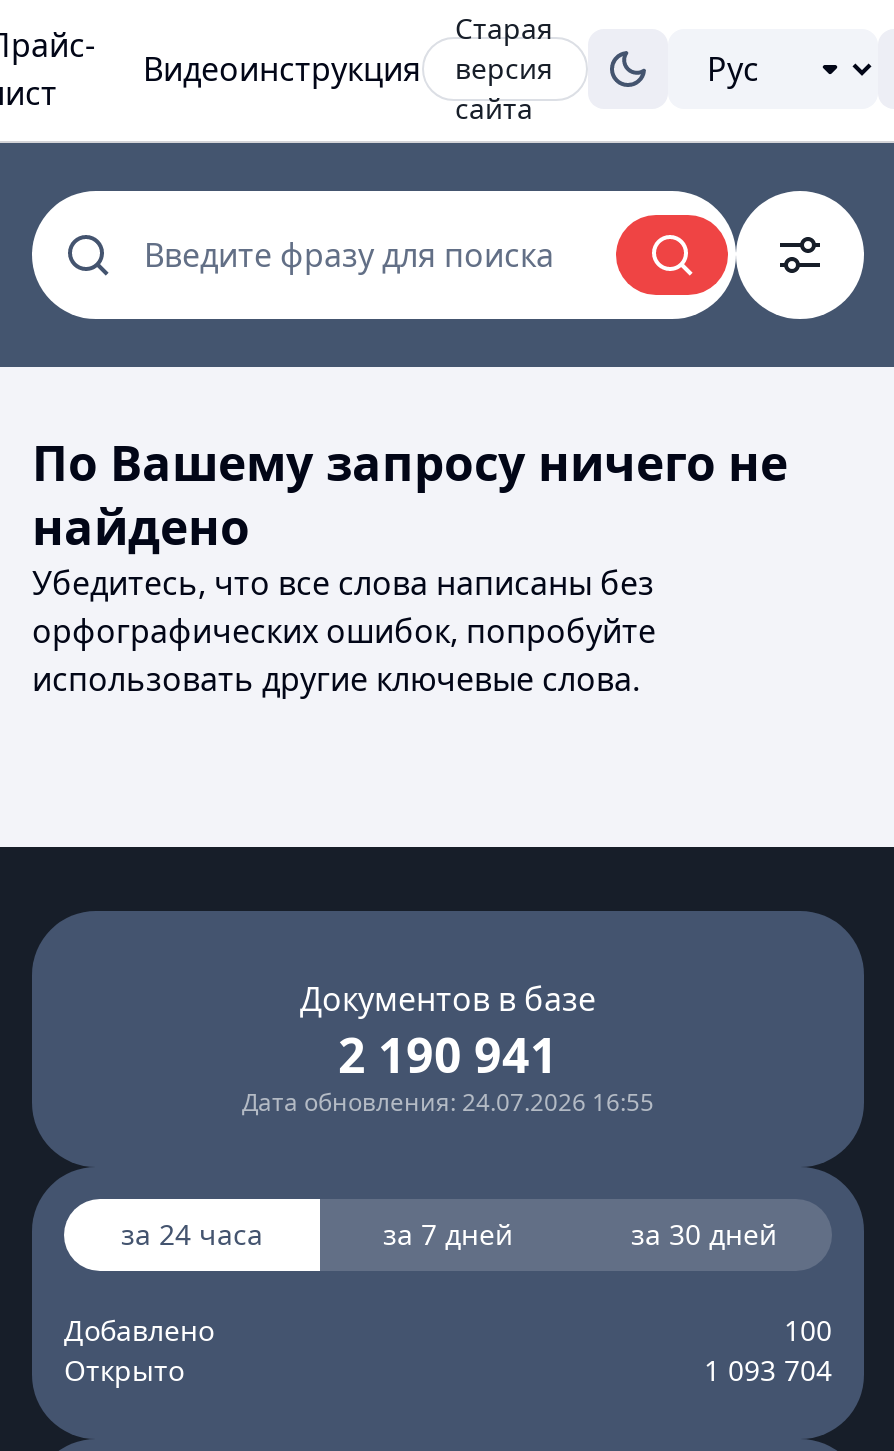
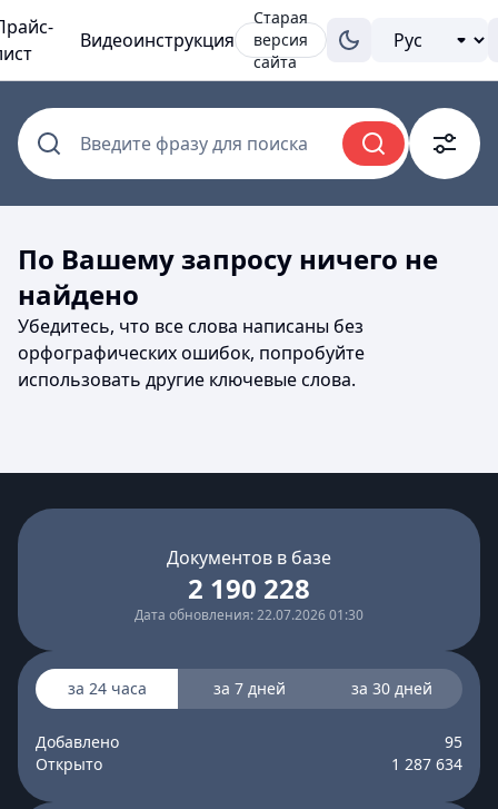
[338,1021,558,1087] 2 190 941 -> [188,570,310,606] 2 190 228
[242,1085,654,1119] Дата обновления: 24.07.2026 16:55 -> [135,605,363,624] Дата обновления: 22.07.2026 01:30
[784,1311,832,1349] 100 -> [445,731,462,752] 95
[704,1351,832,1389] 1 093 704 -> [391,753,462,775] 1 287 634

